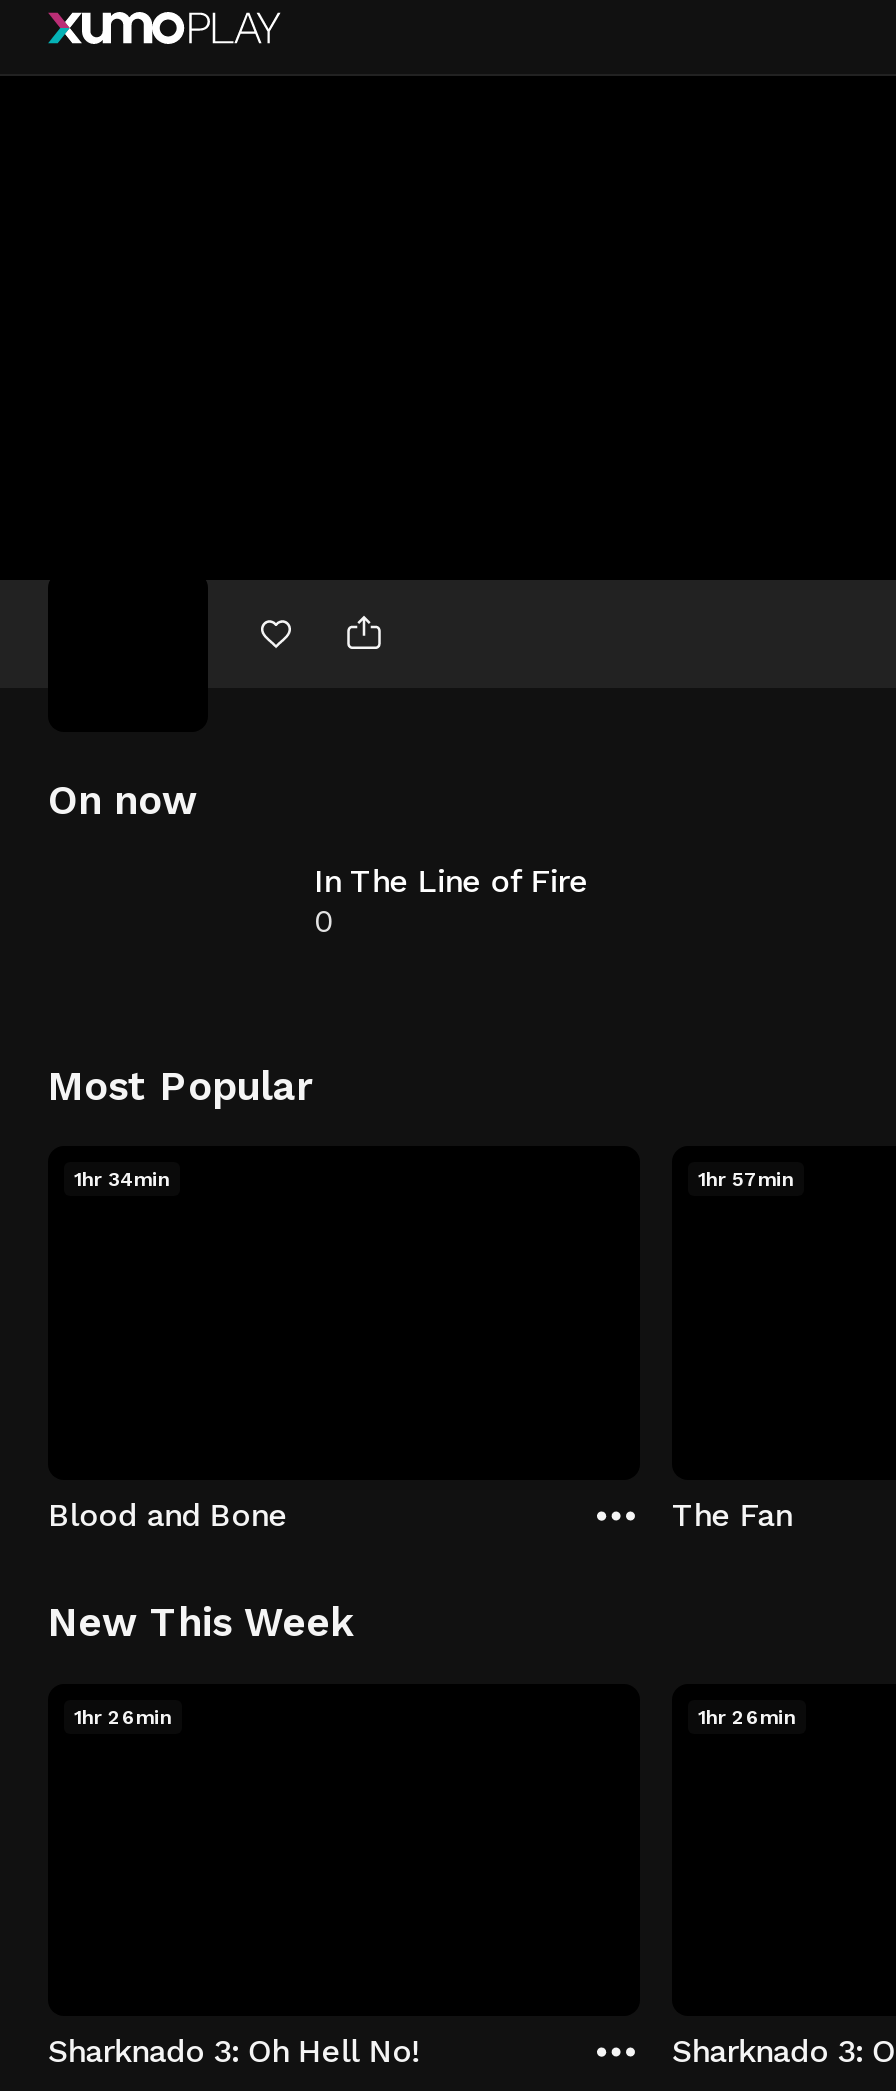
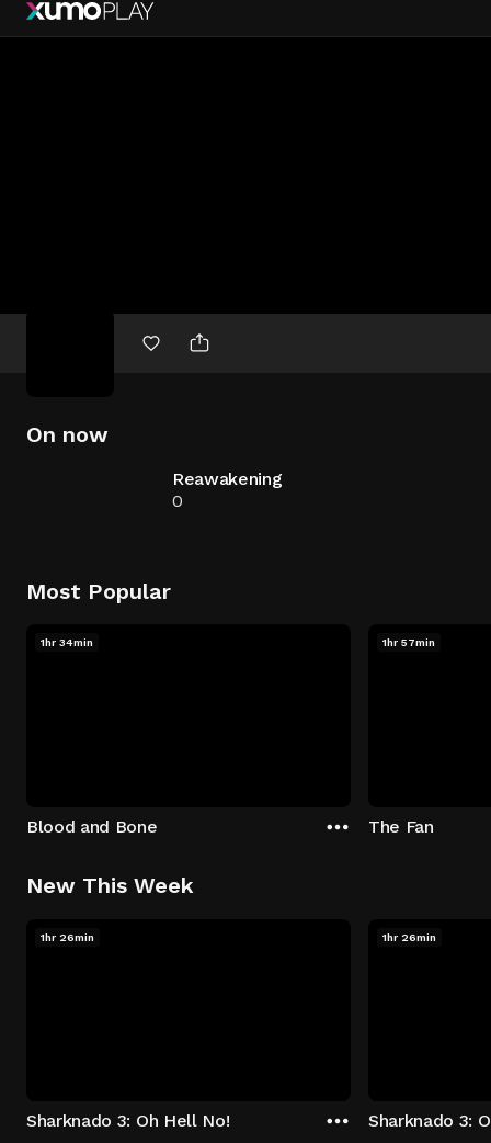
[314,862,588,900] In The Line of Fire -> [172,468,282,489] Reawakening

